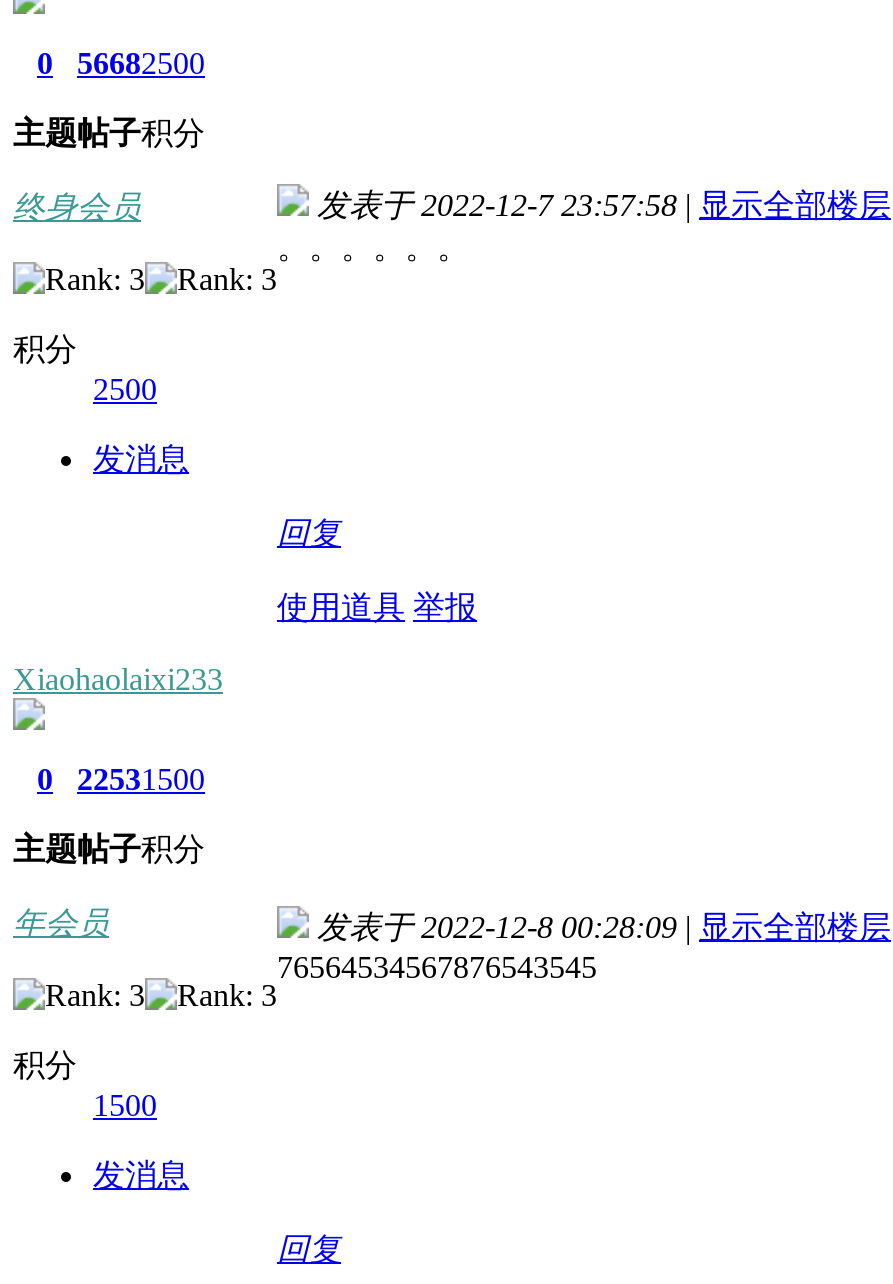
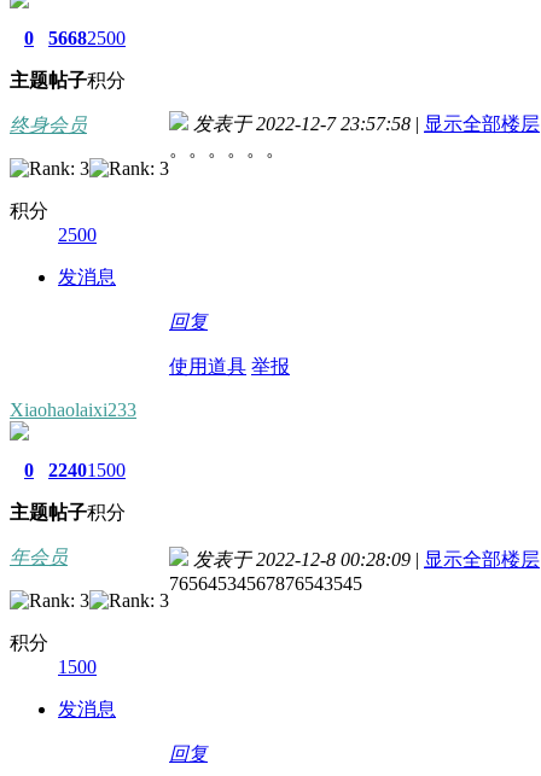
[37,762,205,796] 0 2253 1500 -> [24,460,126,480] 0 2240 1500

